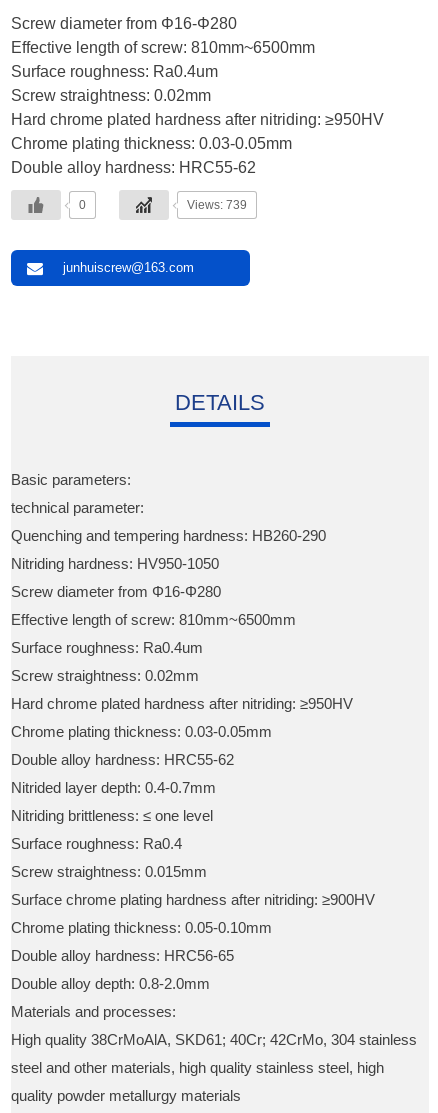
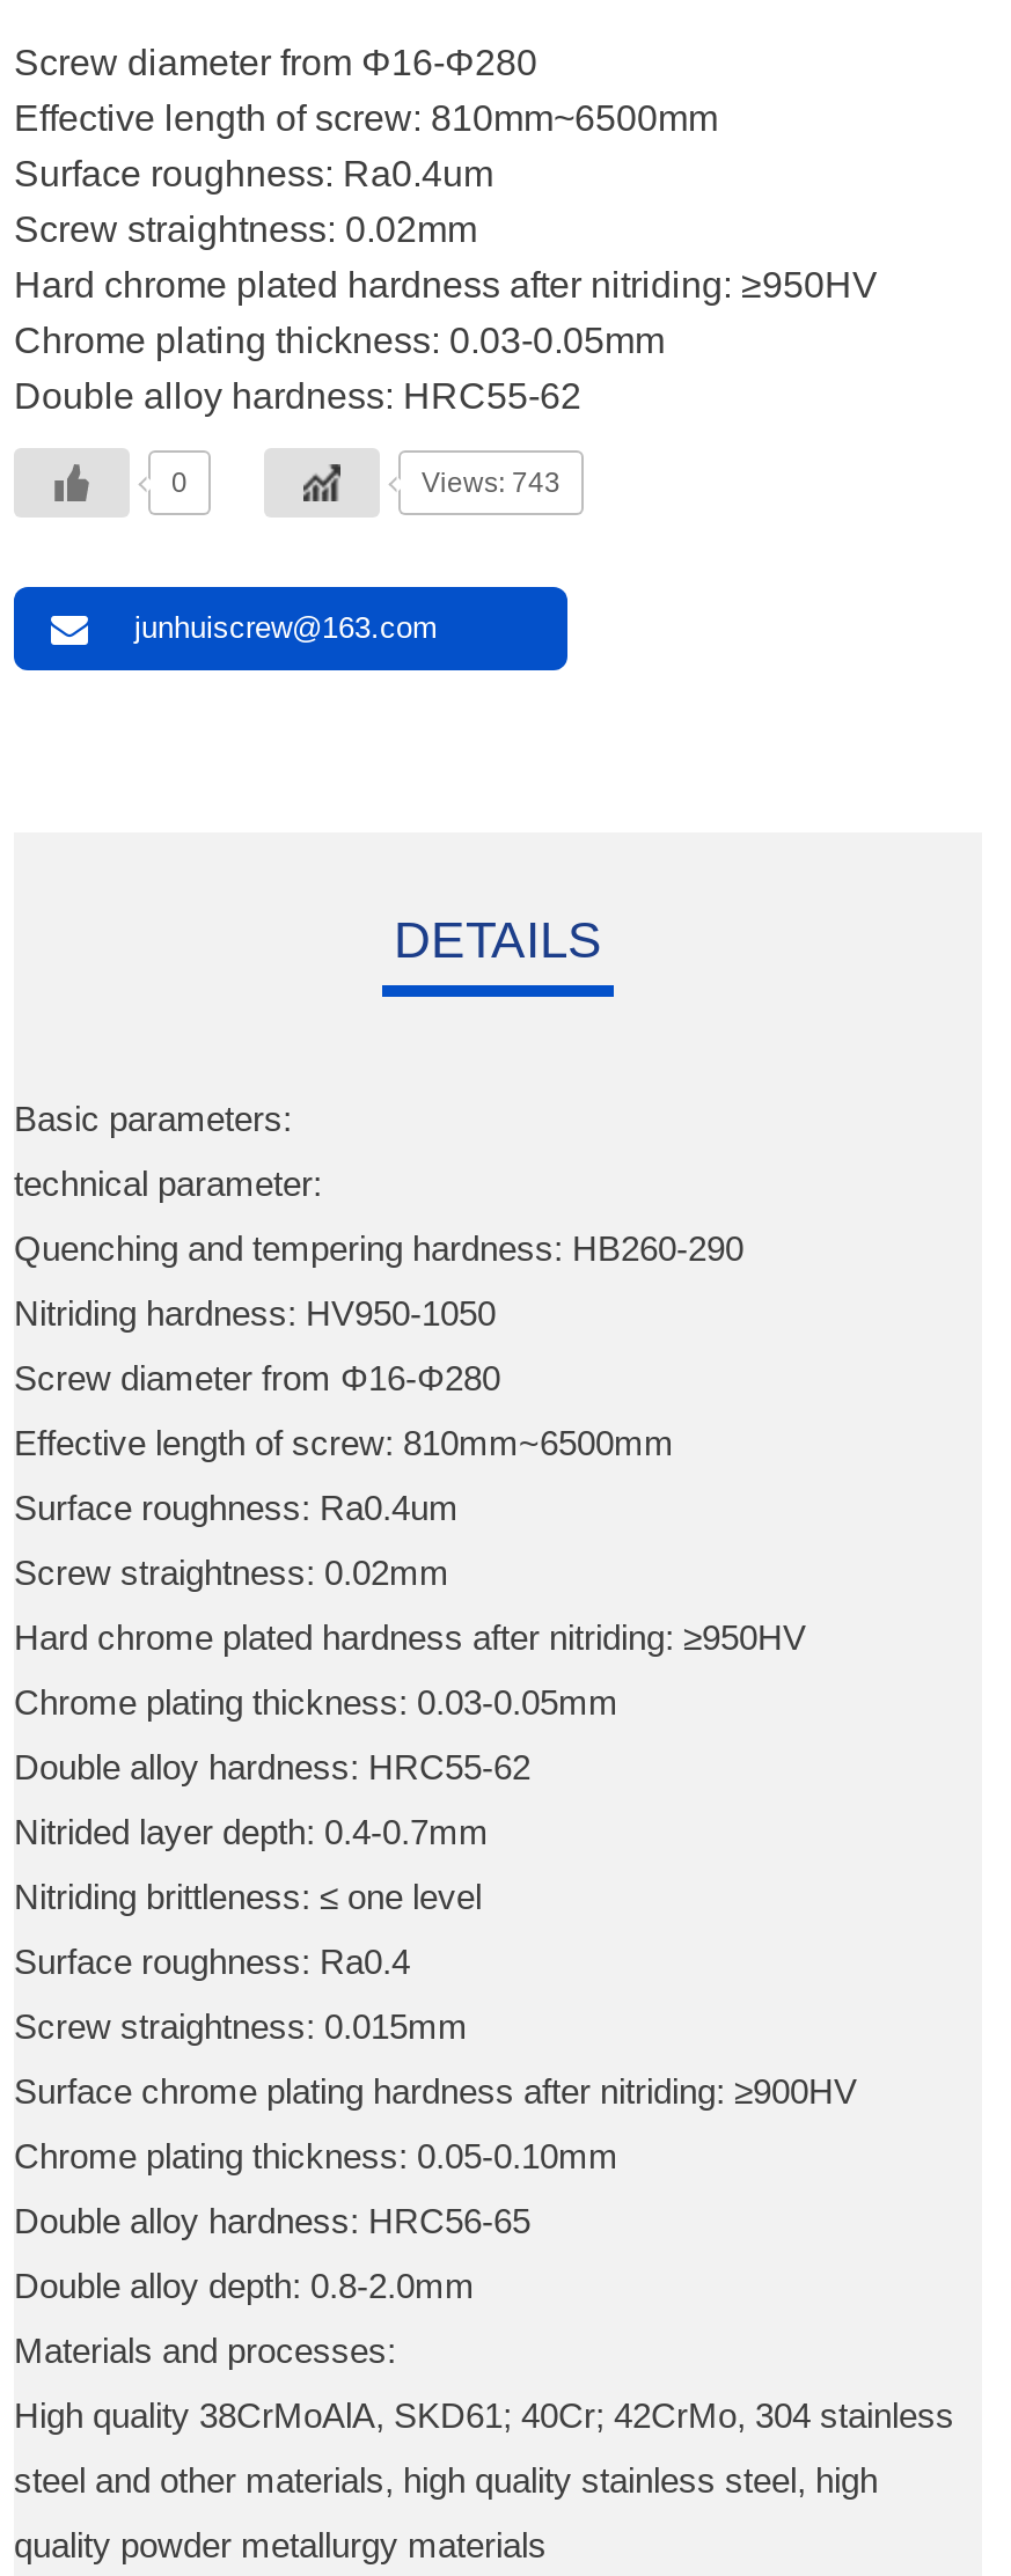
[187,198,247,212] Views: 739 -> [422,467,561,499] Views: 743

